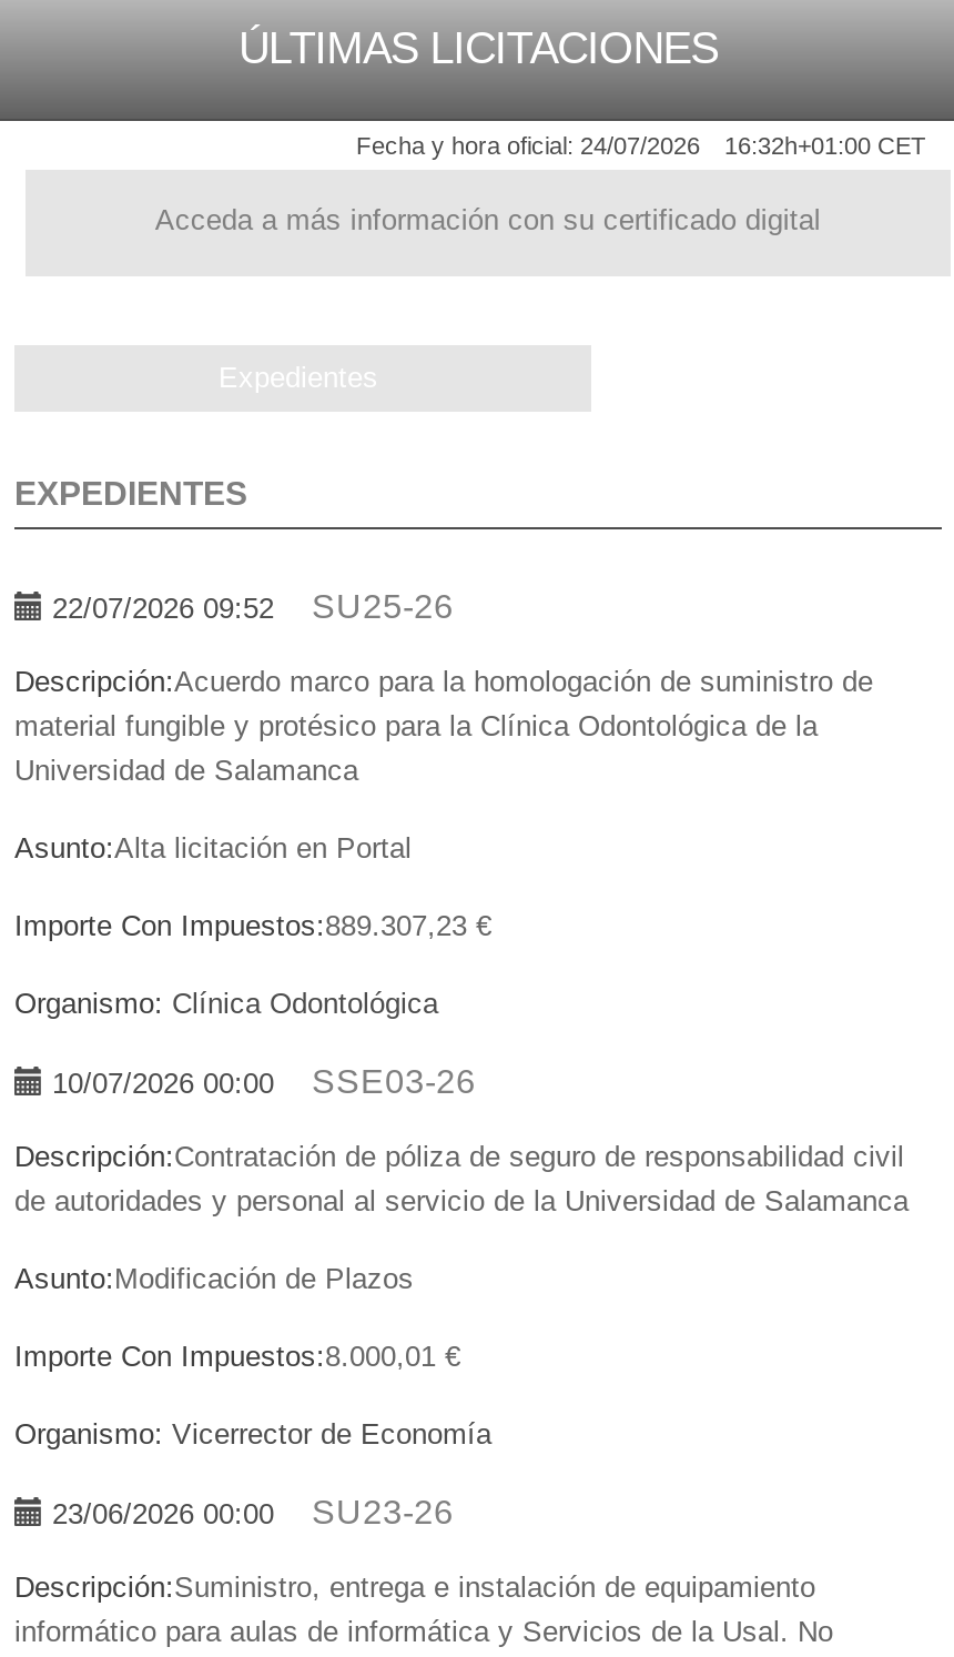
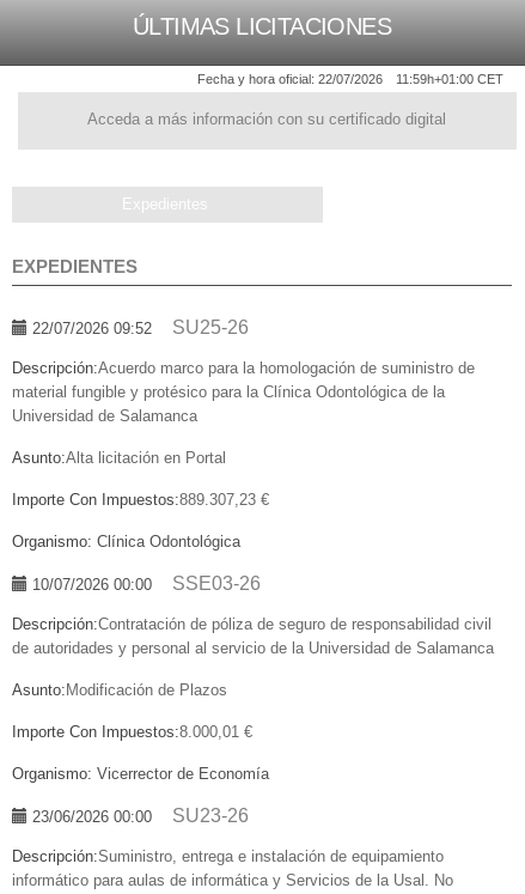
[356,133,700,159] Fecha y hora oficial: 24/07/2026 -> [197,72,383,87] Fecha y hora oficial: 22/07/2026
[724,133,926,159] 16:32h+01:00 CET -> [396,72,503,87] 11:59h+01:00 CET

